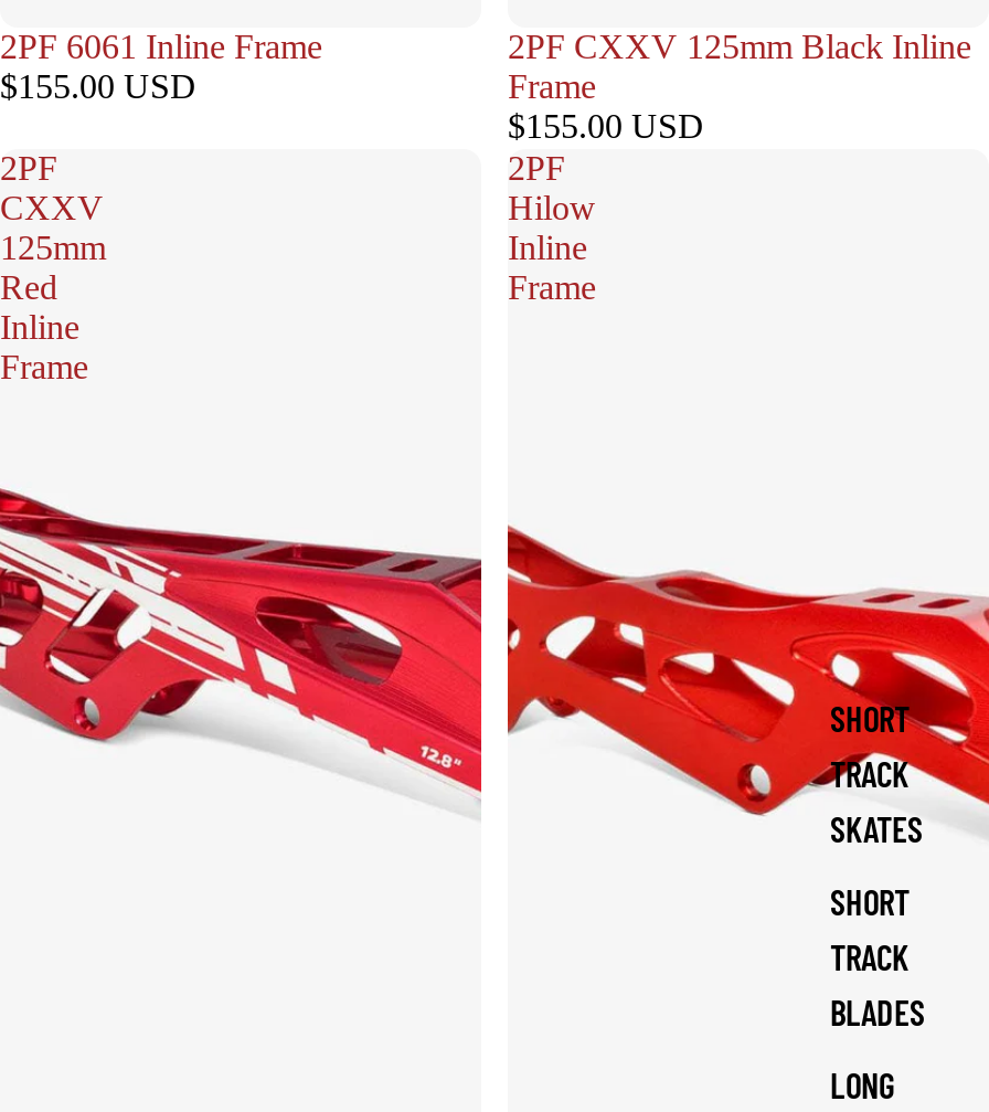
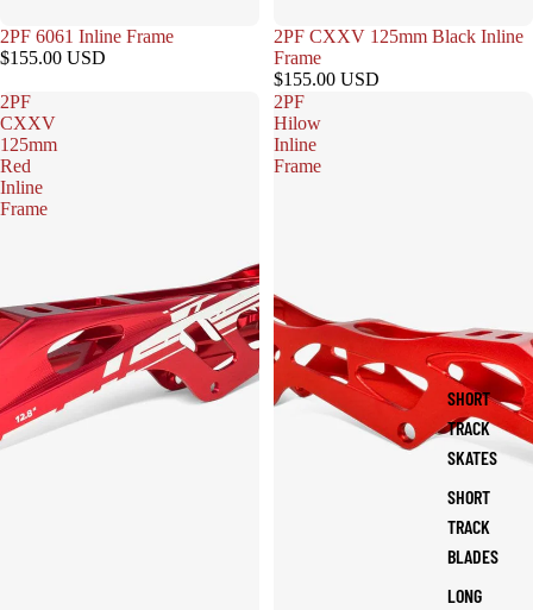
[7,469,483,796] [image] -> [4,263,261,442] [image]

